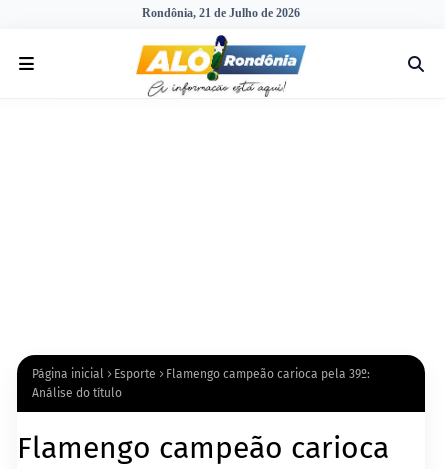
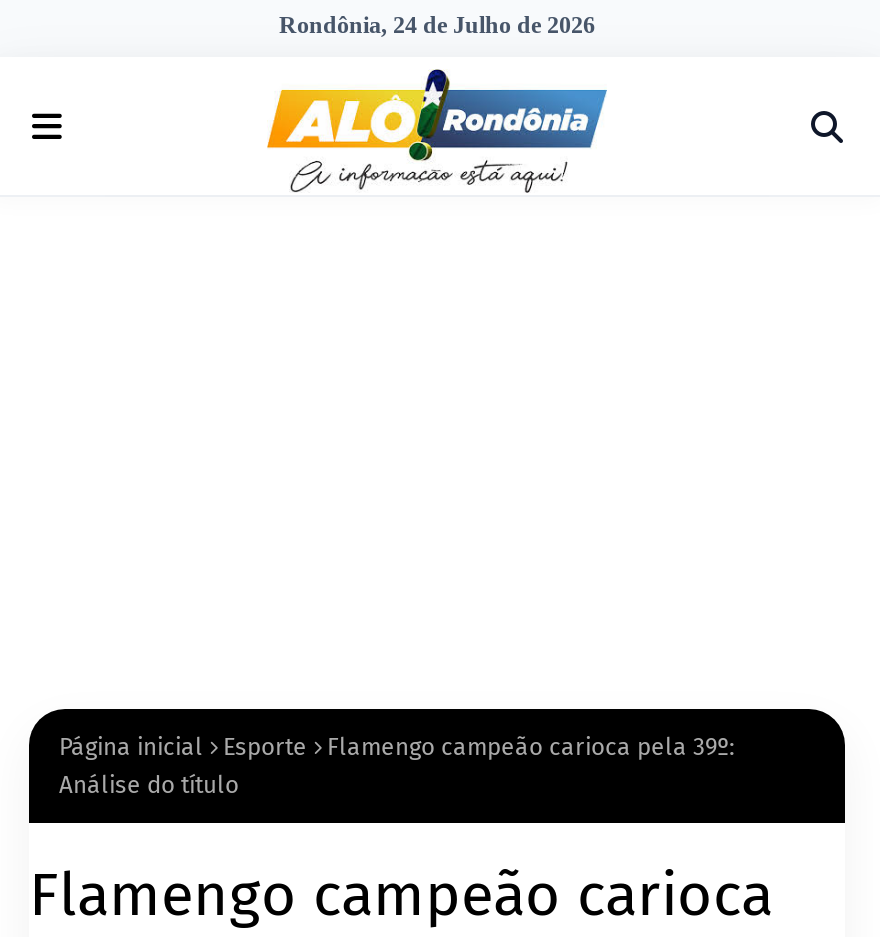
[142,6,300,20] Rondônia, 21 de Julho de 2026 -> [279,11,595,39] Rondônia, 24 de Julho de 2026

